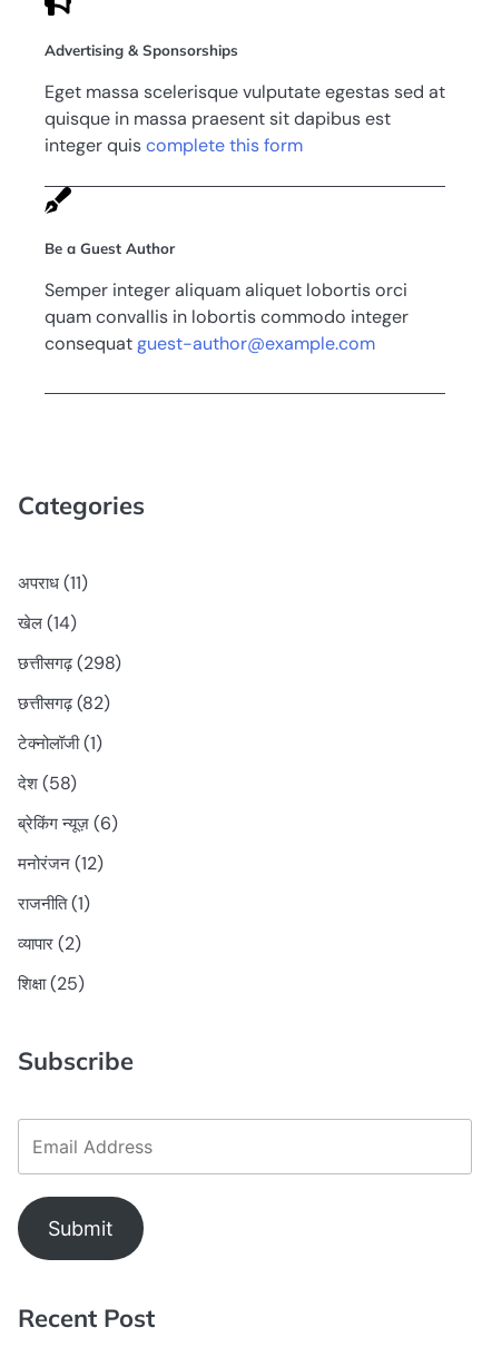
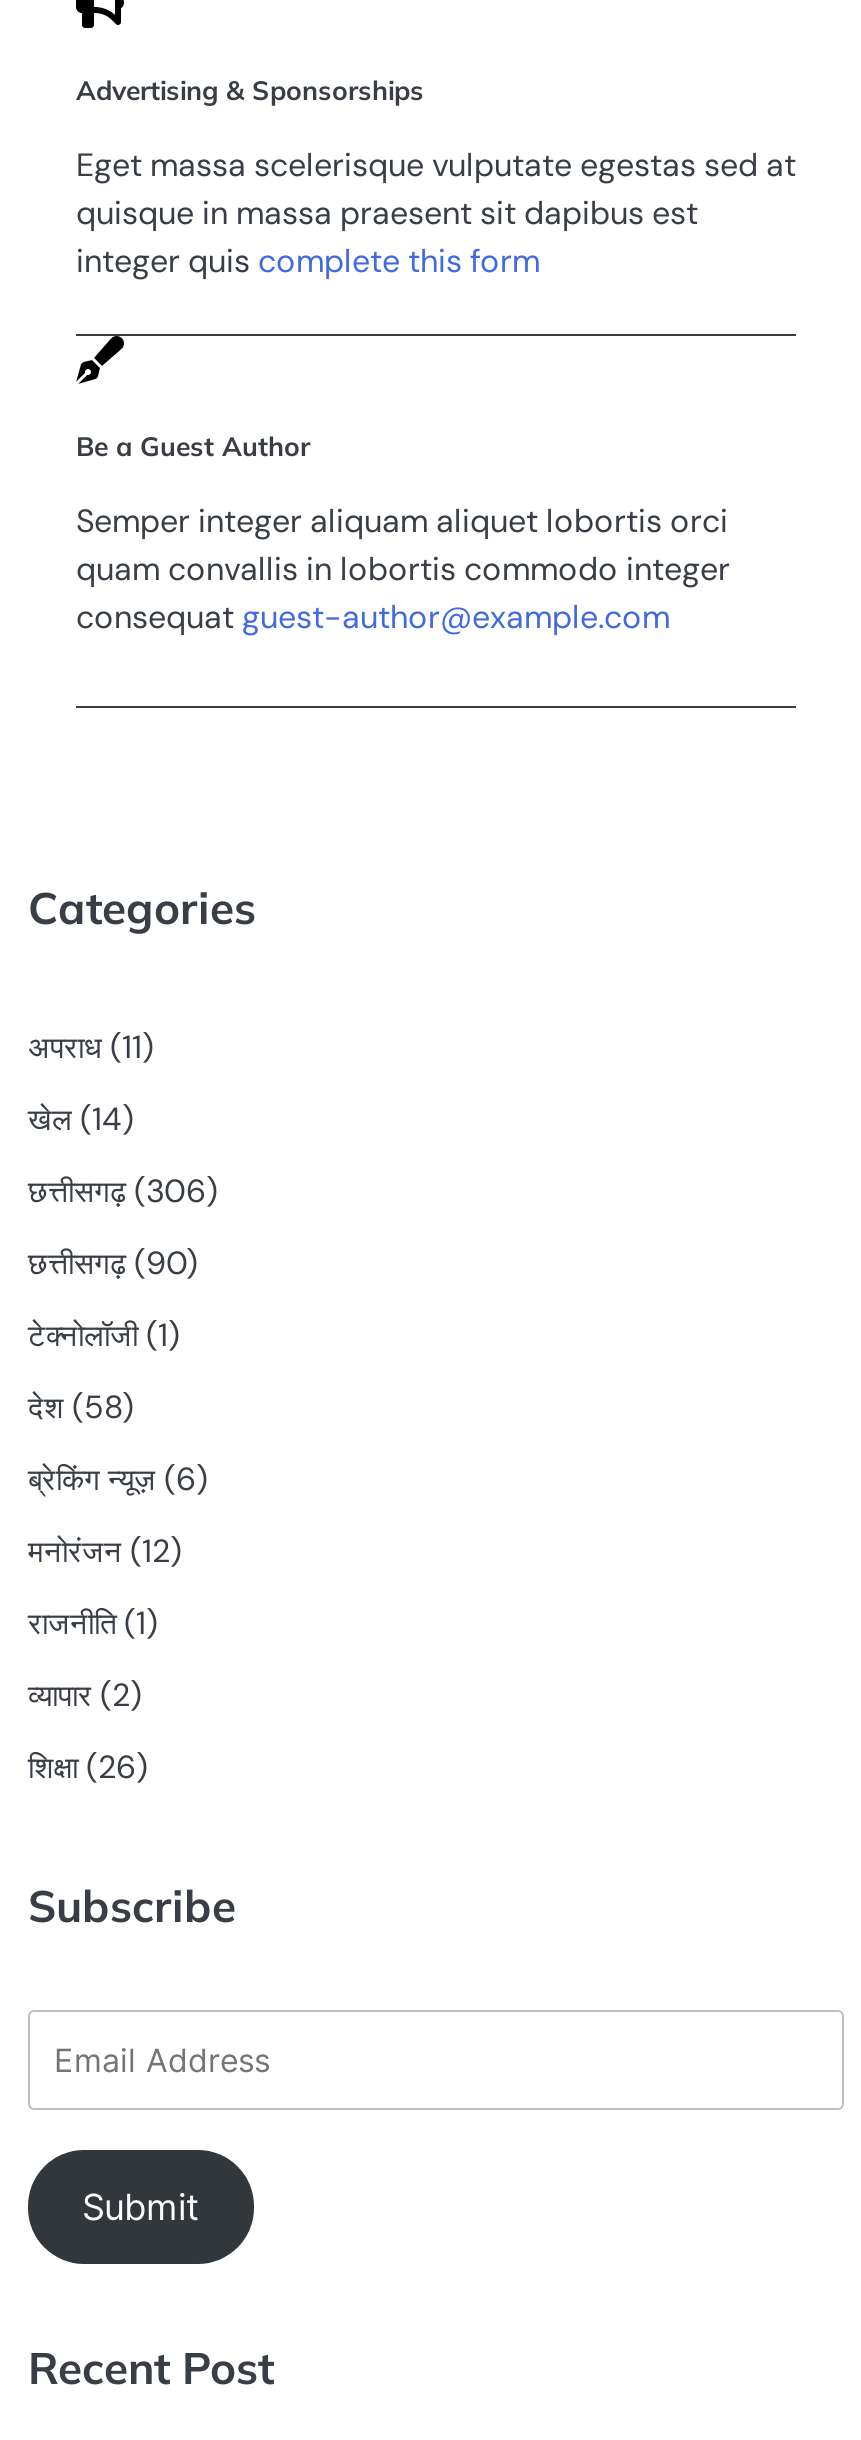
[18,651,121,675] छत्तीसगढ़ (298) -> [28,1170,218,1212] छत्तीसगढ़ (306)
[18,691,110,715] छत्तीसगढ़ (82) -> [28,1242,198,1284] छत्तीसगढ़ (90)
[18,972,85,995] शिक्षा (25) -> [28,1746,148,1788] शिक्षा (26)

